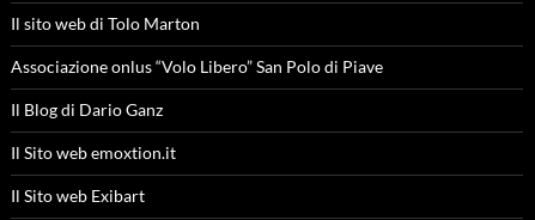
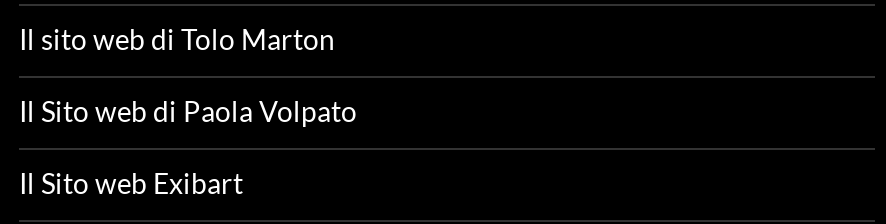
[11,56,383,162] Associazione onlus “Volo Libero” San Polo di Piave | Il Blog di Dario Ganz | Il Sito web emoxtion.it -> [19,93,357,127] Il Sito web di Paola Volpato

